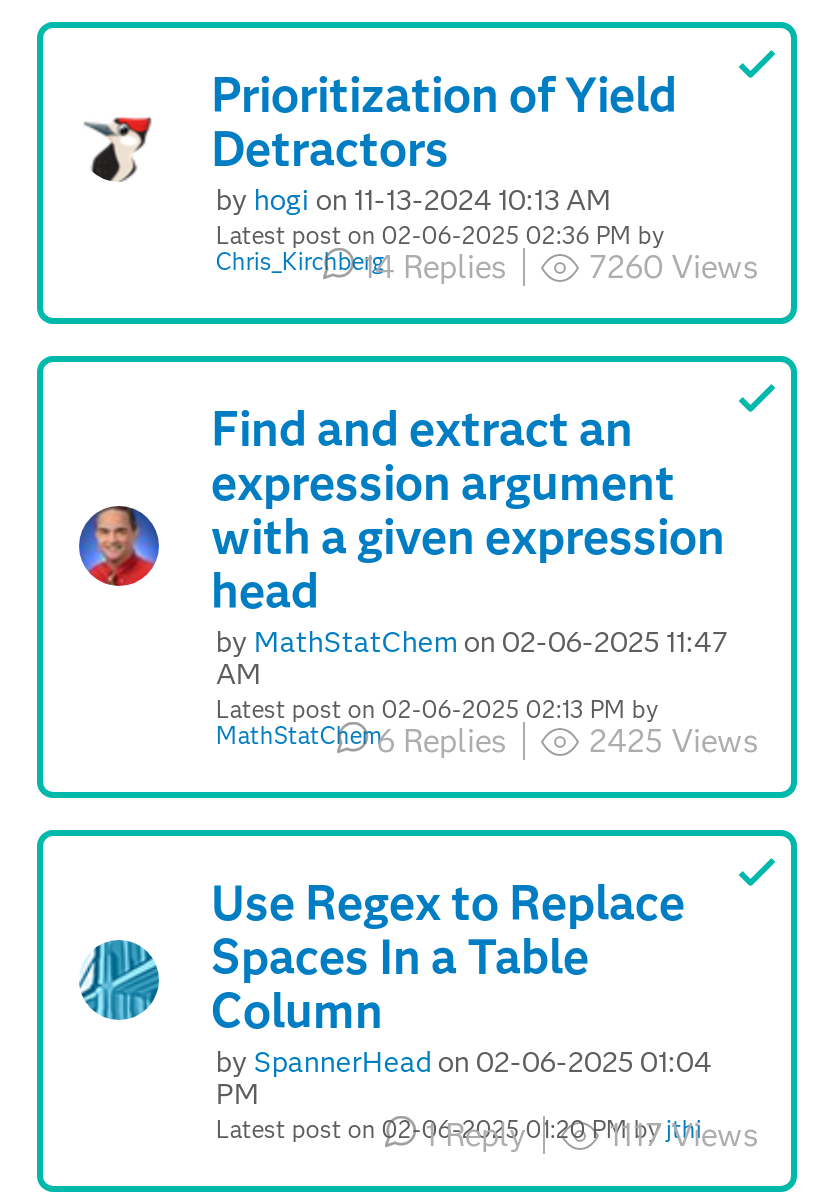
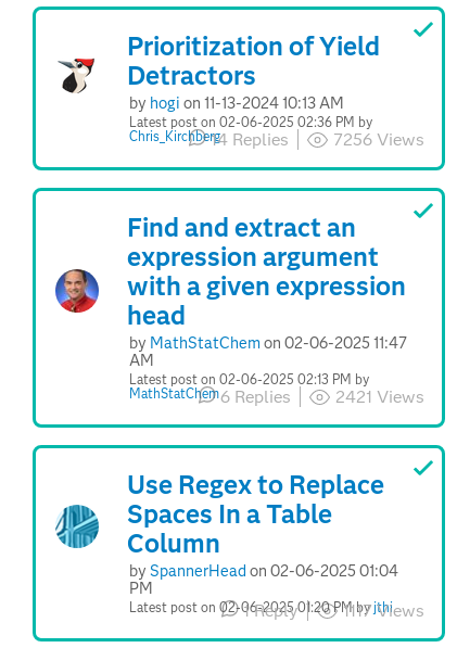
[589,249,759,287] 7260 Views -> [333,129,424,150] 7256 Views
[216,720,759,761] MathStatChem | 6 Replies | 2425 Views -> [130,385,424,407] MathStatChem6Replies | 2421 Views

